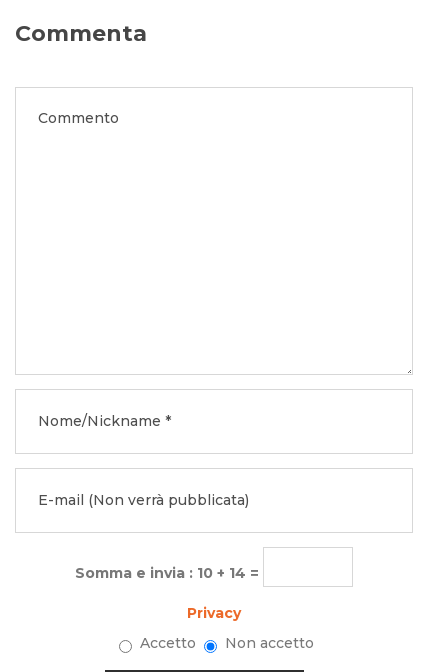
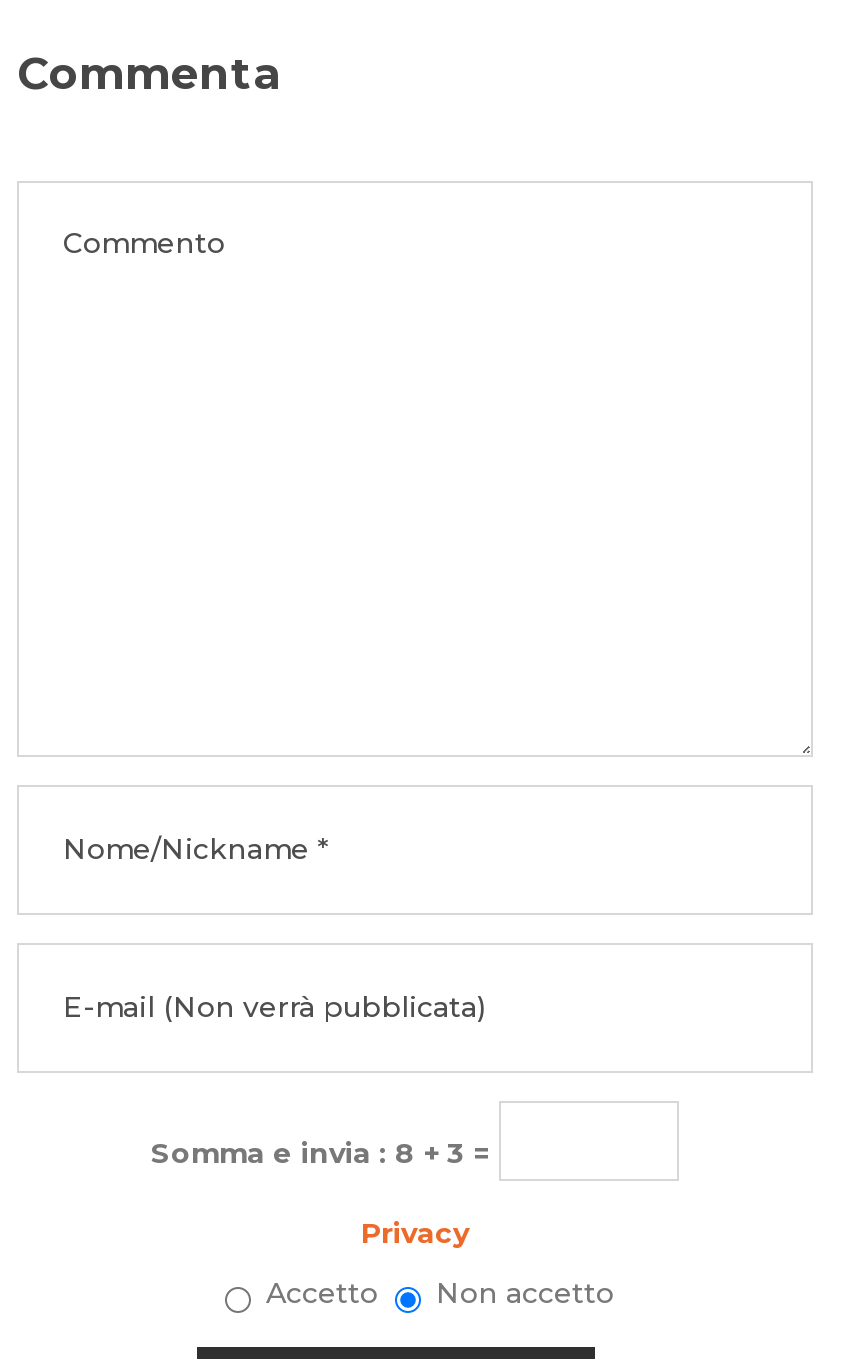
[75,564,263,582] Somma e invia : 10 + 14 = -> [151,1135,499,1171] Somma e invia : 8 + 3 =

